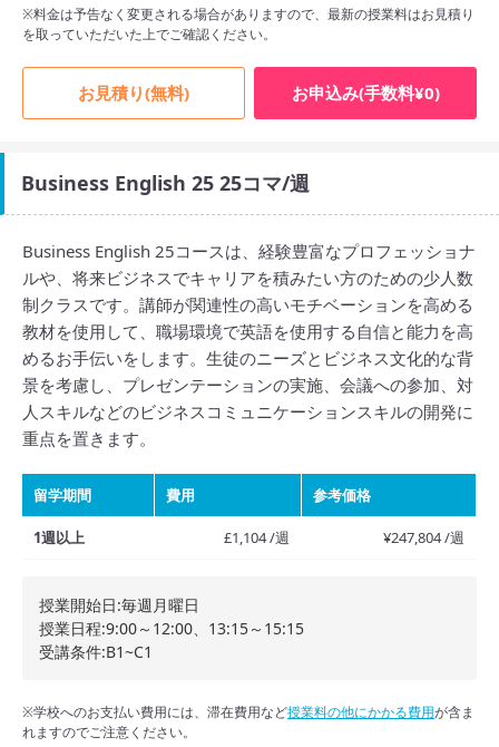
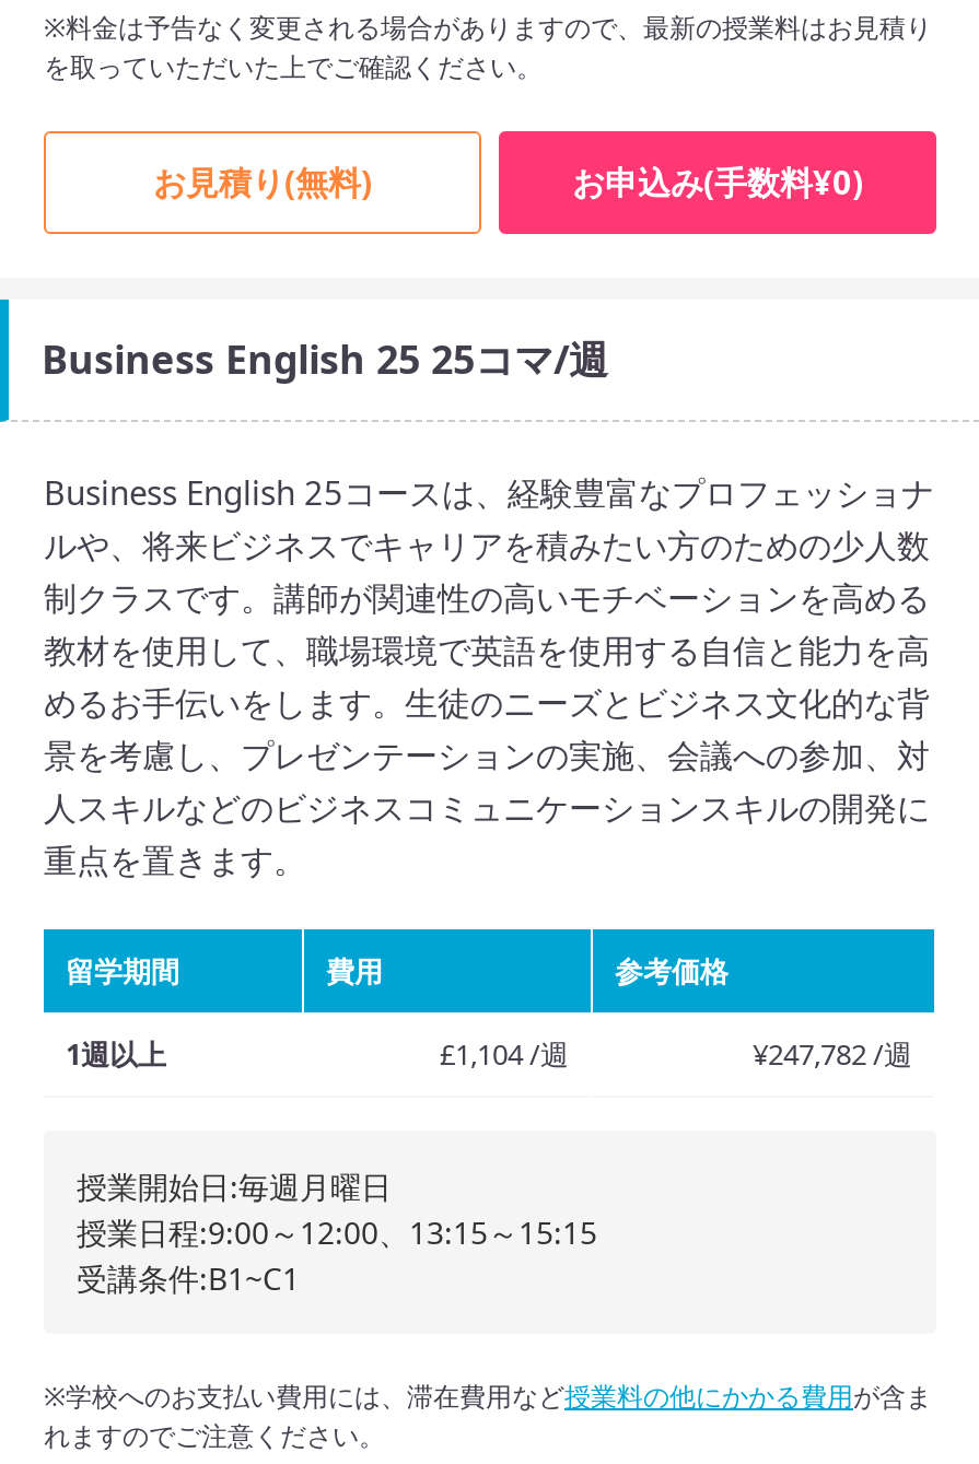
[383,528,464,548] ¥247,804 /週 -> [753,1035,912,1074] ¥247,782 /週

